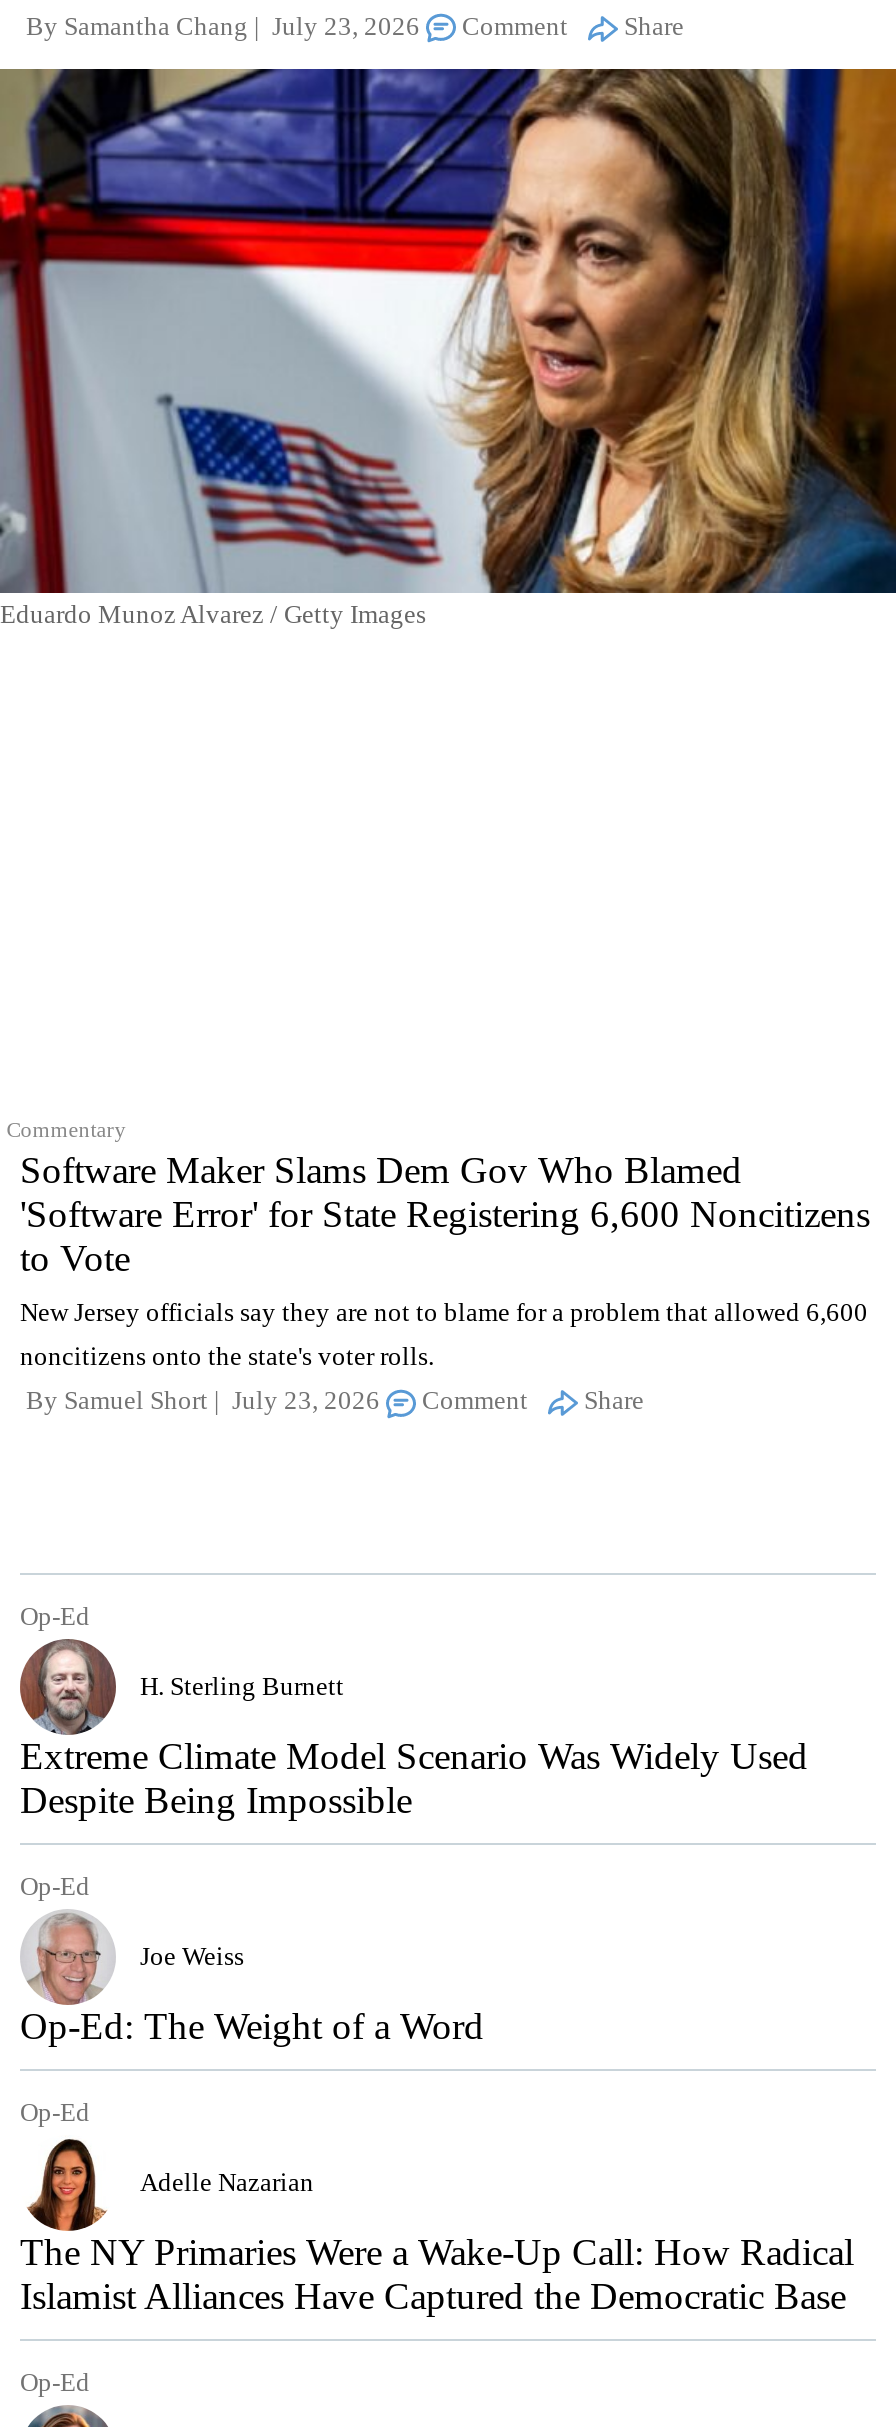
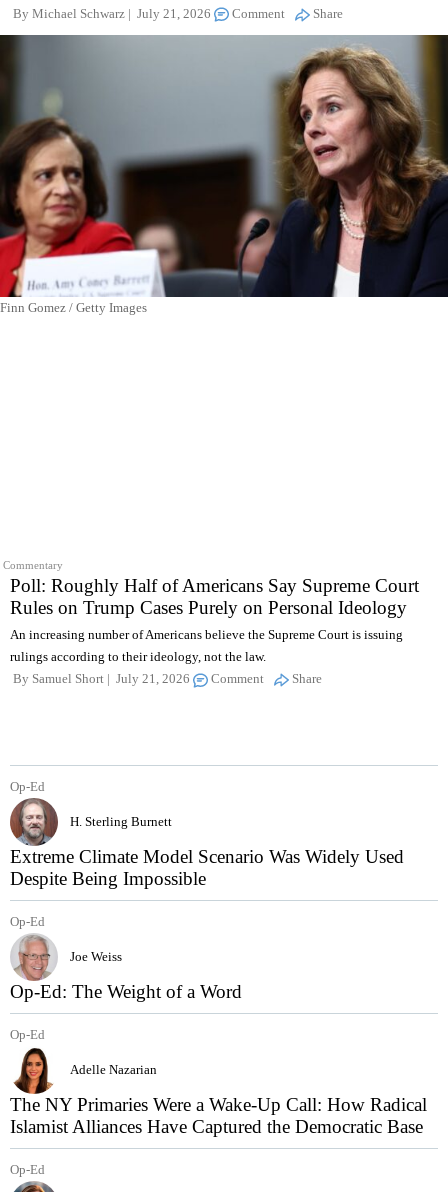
[20,11,426,41] By Samantha Chang July 23, 2026 -> [10,6,214,21] By Michael Schwarz July 21, 2026
[0,67,890,629] [image] | Eduardo Munoz Alvarez / Getty Images -> [0,34,445,315] [image] | Finn Gomez / Getty Images
[20,1150,870,1328] Software Maker Slams Dem Gov Who Blamed | 'Software Error' for State Registering 6,600 Noncitizens | to Vote | New Jersey officials say they are not to blame for a problem that allowed 6,600 -> [10,575,419,642] Poll: Roughly Half of Americans Say Supreme Court | Rules on Trump Cases Purely on Personal Ideology | An increasing number of Americans believe the Supreme Court is issuing
[20,1342,434,1372] noncitizens onto the state's voter rolls. -> [10,649,266,664] rulings according to their ideology, not the law.
[20,1386,386,1416] By Samuel Short July 23, 2026 -> [10,671,193,686] By Samuel Short July 21, 2026

